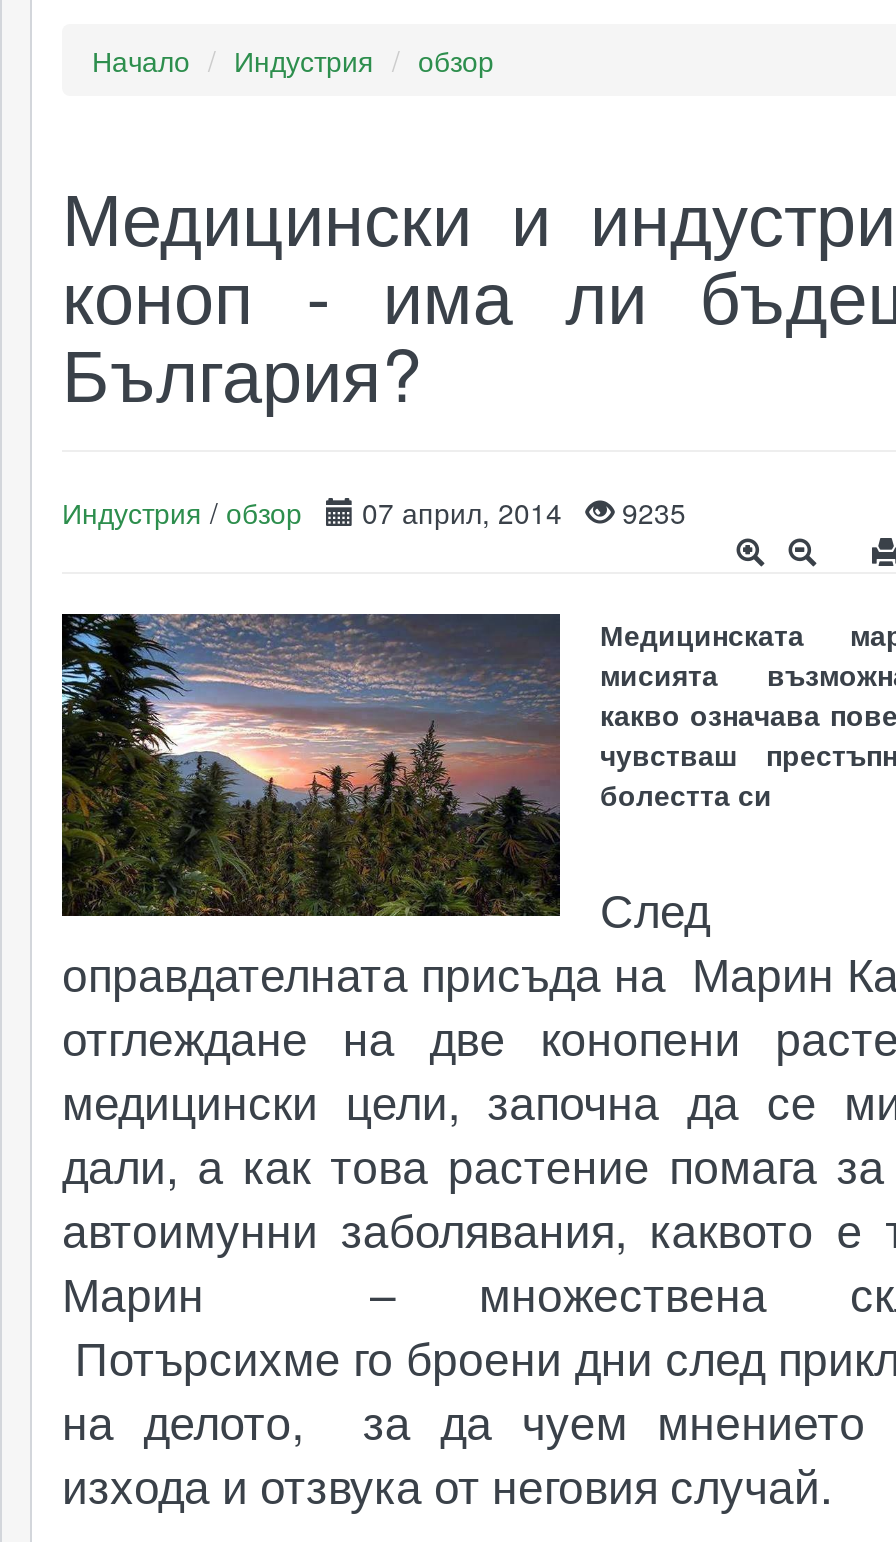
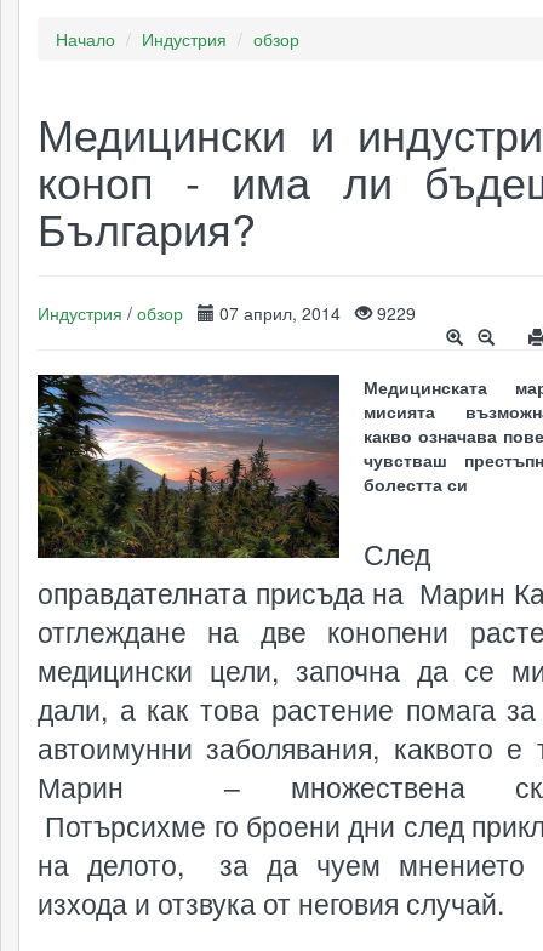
[62,492,742,532] Индустрия / обзор 07 април, 2014 9235 -> [38,301,450,325] Индустрия / обзор 07 април, 2014 9229

